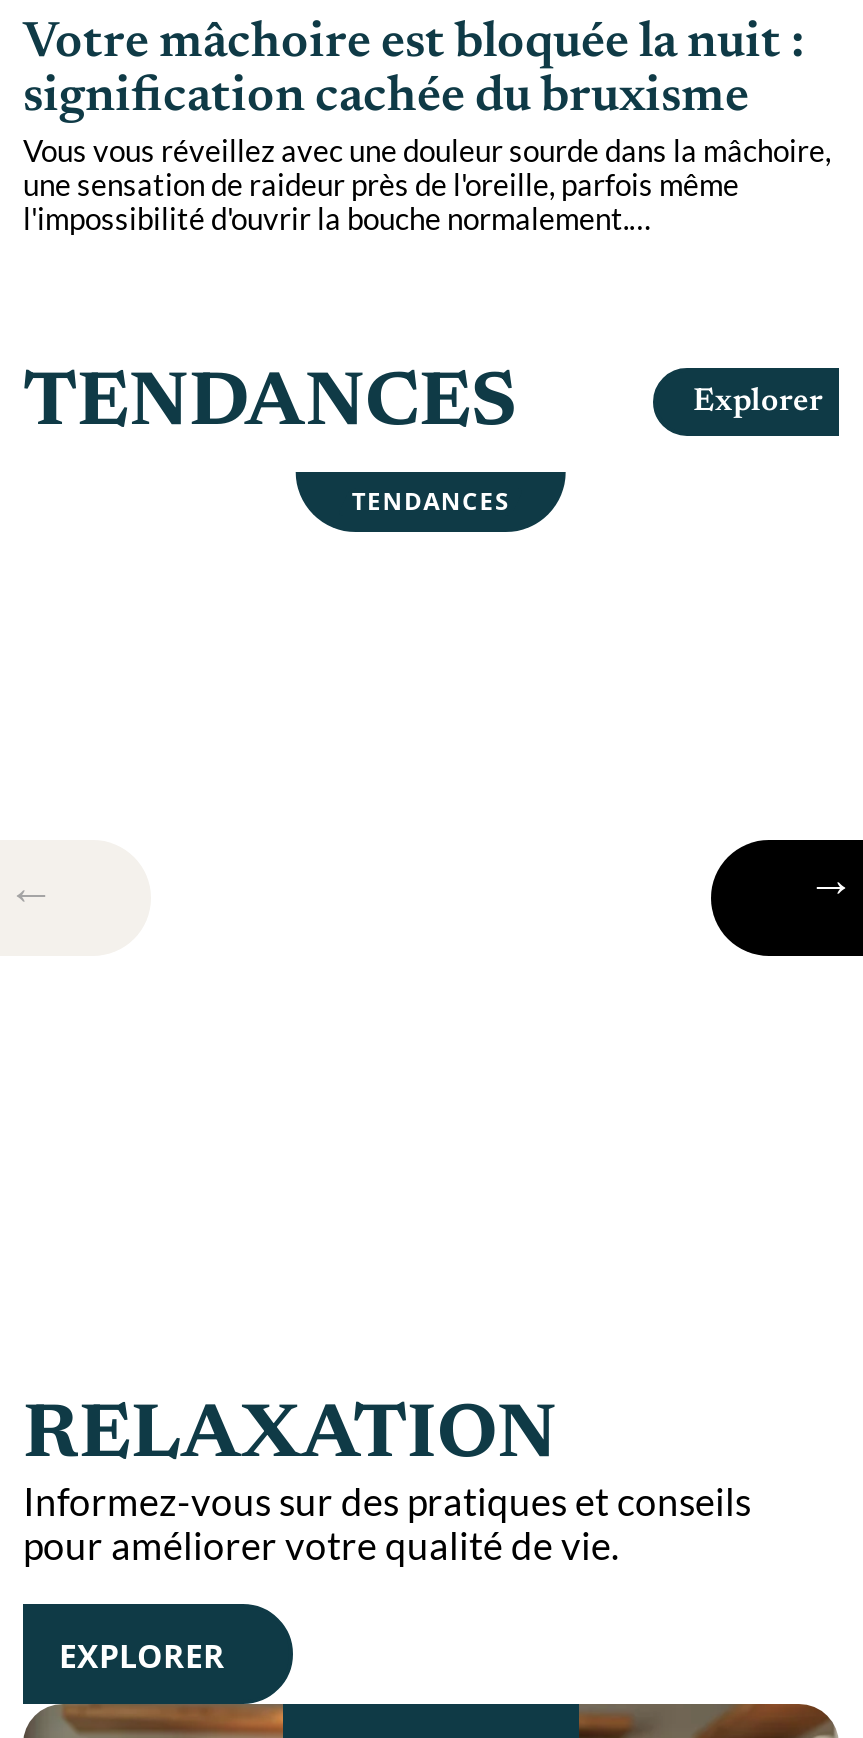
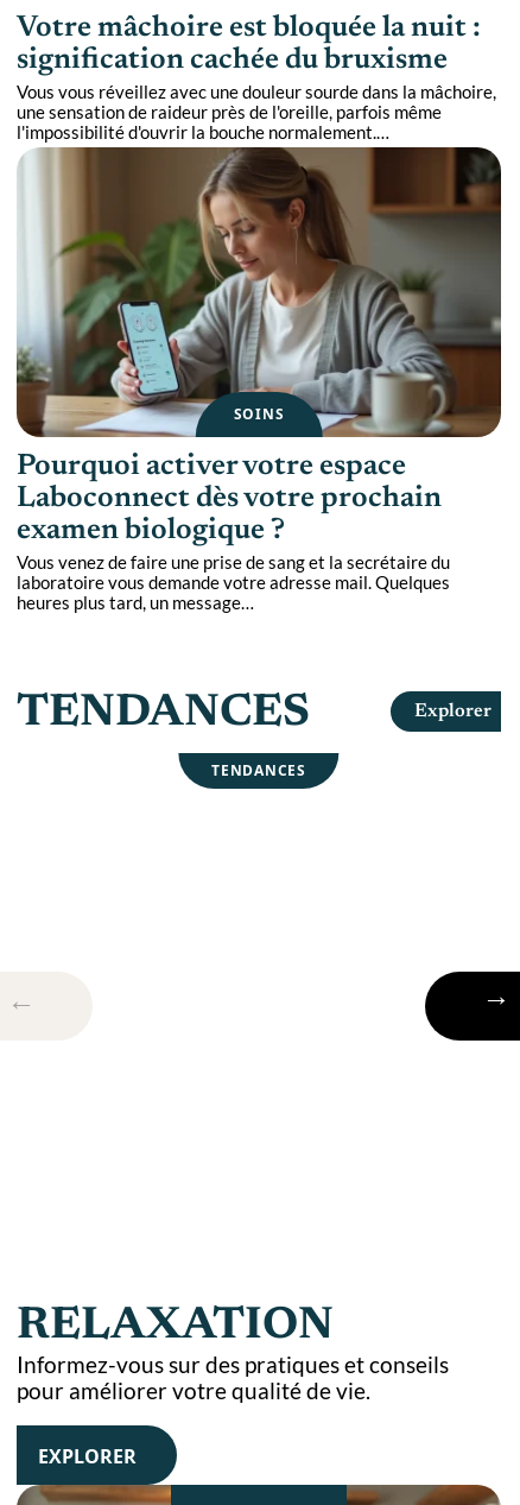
none -> [15,146,502,613] [image] | SOINS | Pourquoi activer votre espace | Laboconnect dès votre prochain | examen biologique ? | Vous venez de faire une prise de sang et la secrétaire du | laboratoire vous demande votre adresse mail. Quelques | heures plus tard, un message…

